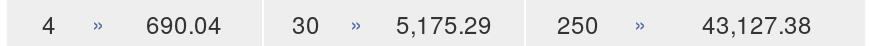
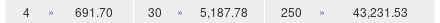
[146,6,222,40] 690.04 -> [75,3,113,20] 691.70
[396,6,492,40] 5,175.29 -> [200,3,248,20] 5,187.78
[702,6,812,40] 43,127.38 -> [353,3,408,20] 43,231.53

